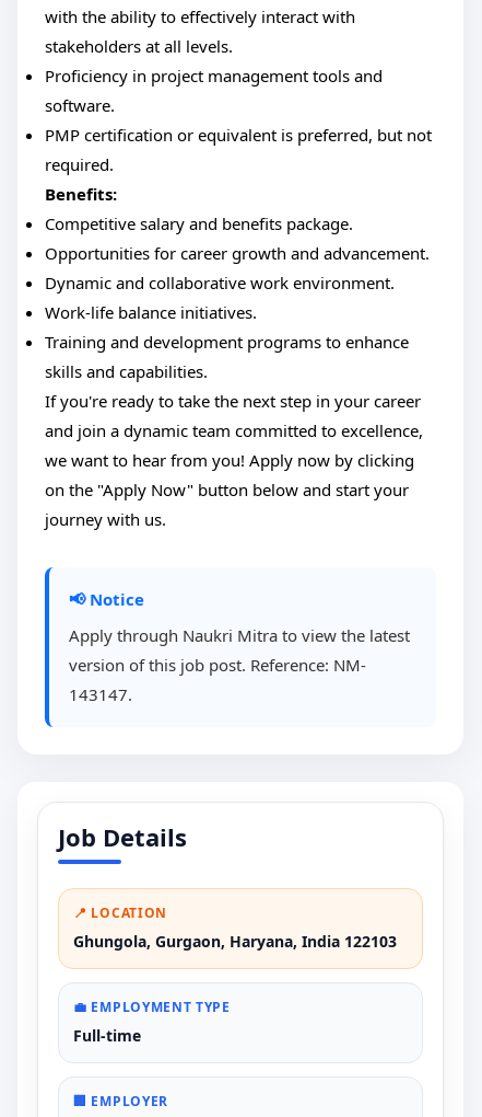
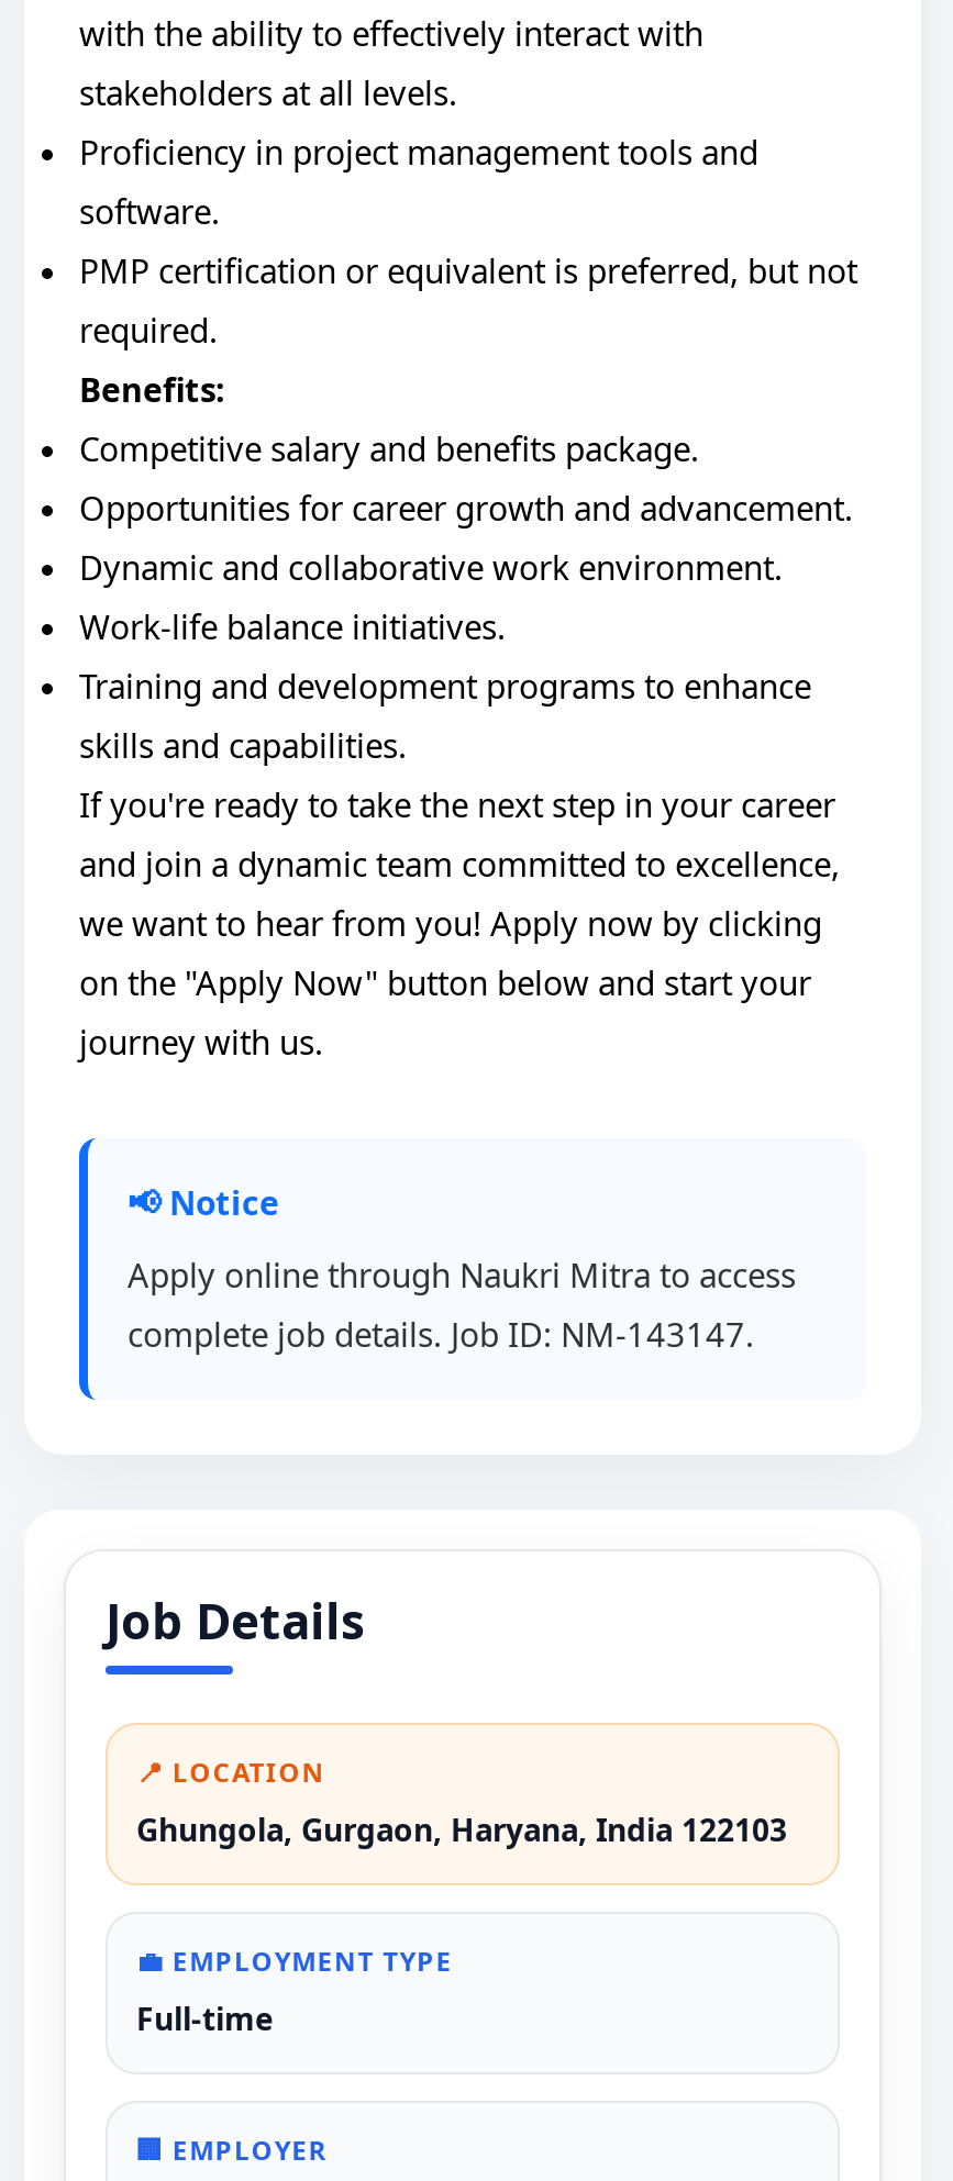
[69,624,410,705] Apply through Naukri Mitra to view the latest | version of this job post. Reference: NM- | 143147. -> [128,1253,796,1356] Apply online through Naukri Mitra to access | complete job details. Job ID: NM-143147.

